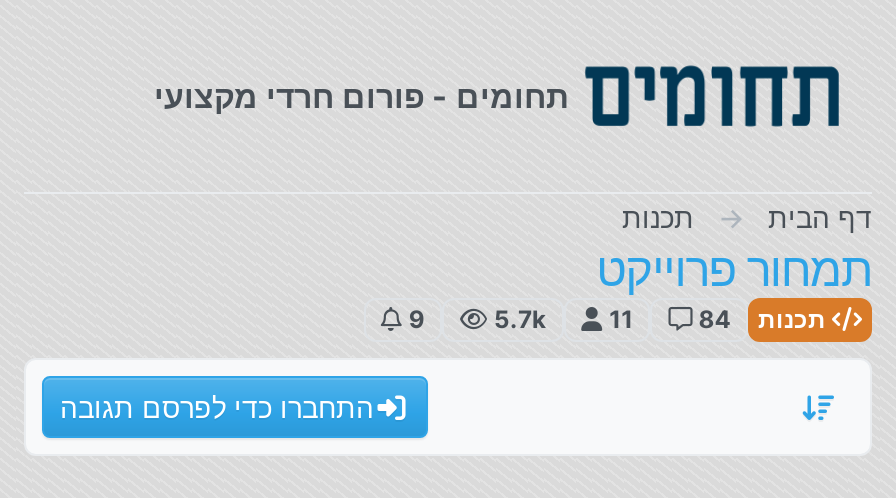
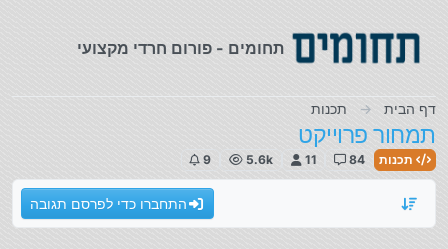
[494,304,546,334] 5.7k -> [246,152,273,167] 5.6k

